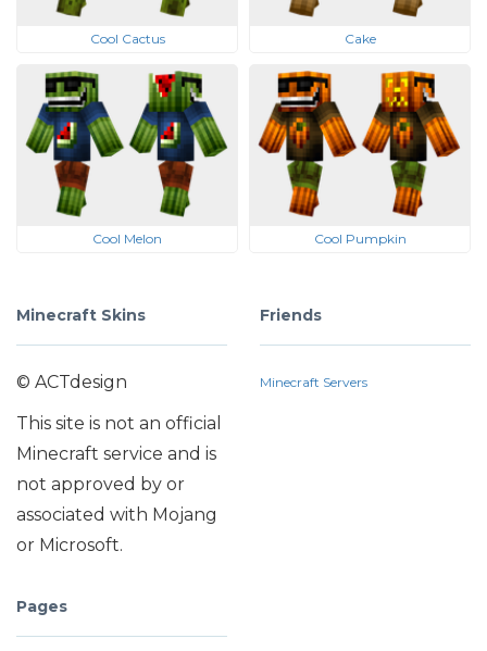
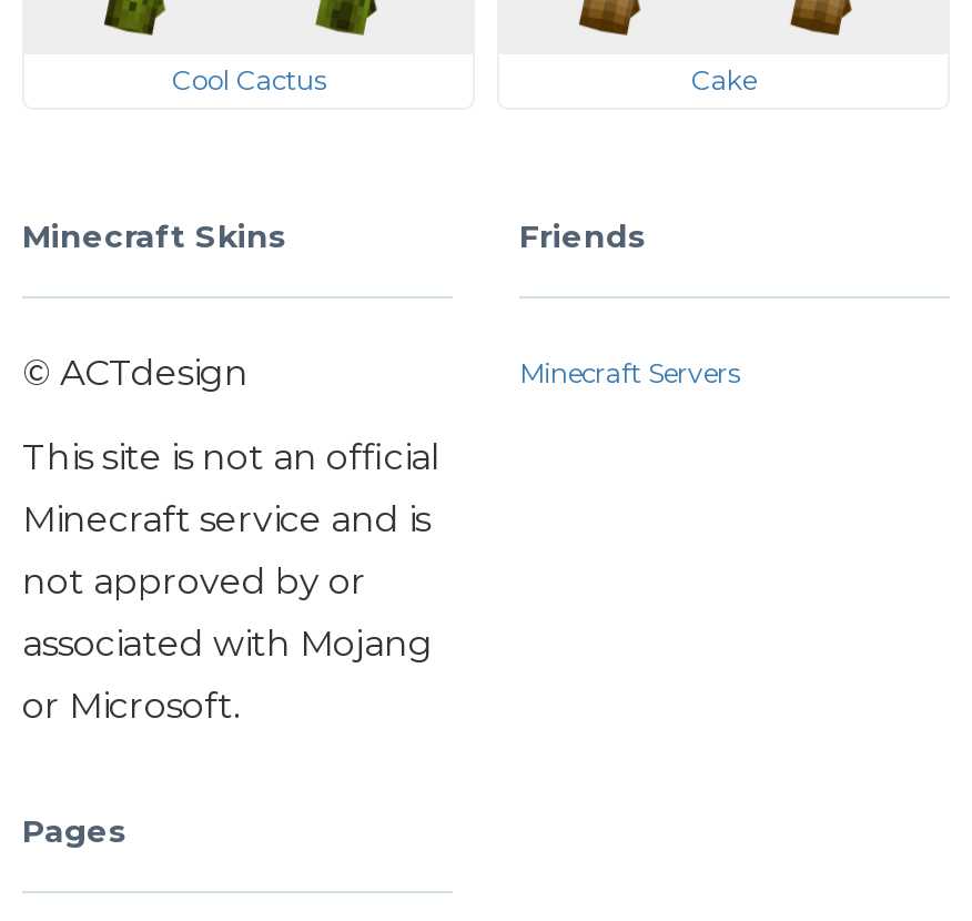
[25,70,406,247] [image] | Cool Melon | Cool Pumpkin -> none
[258,70,461,217] [image] -> none

